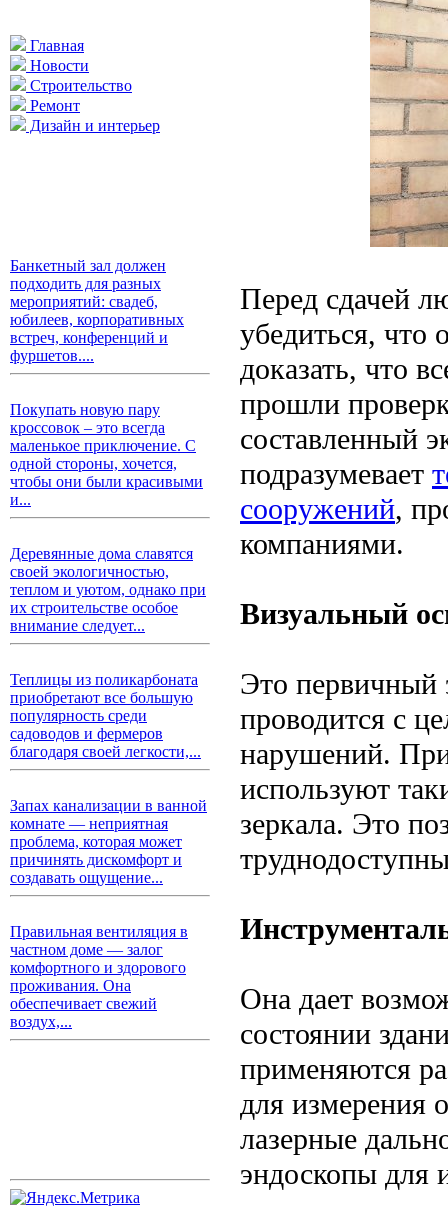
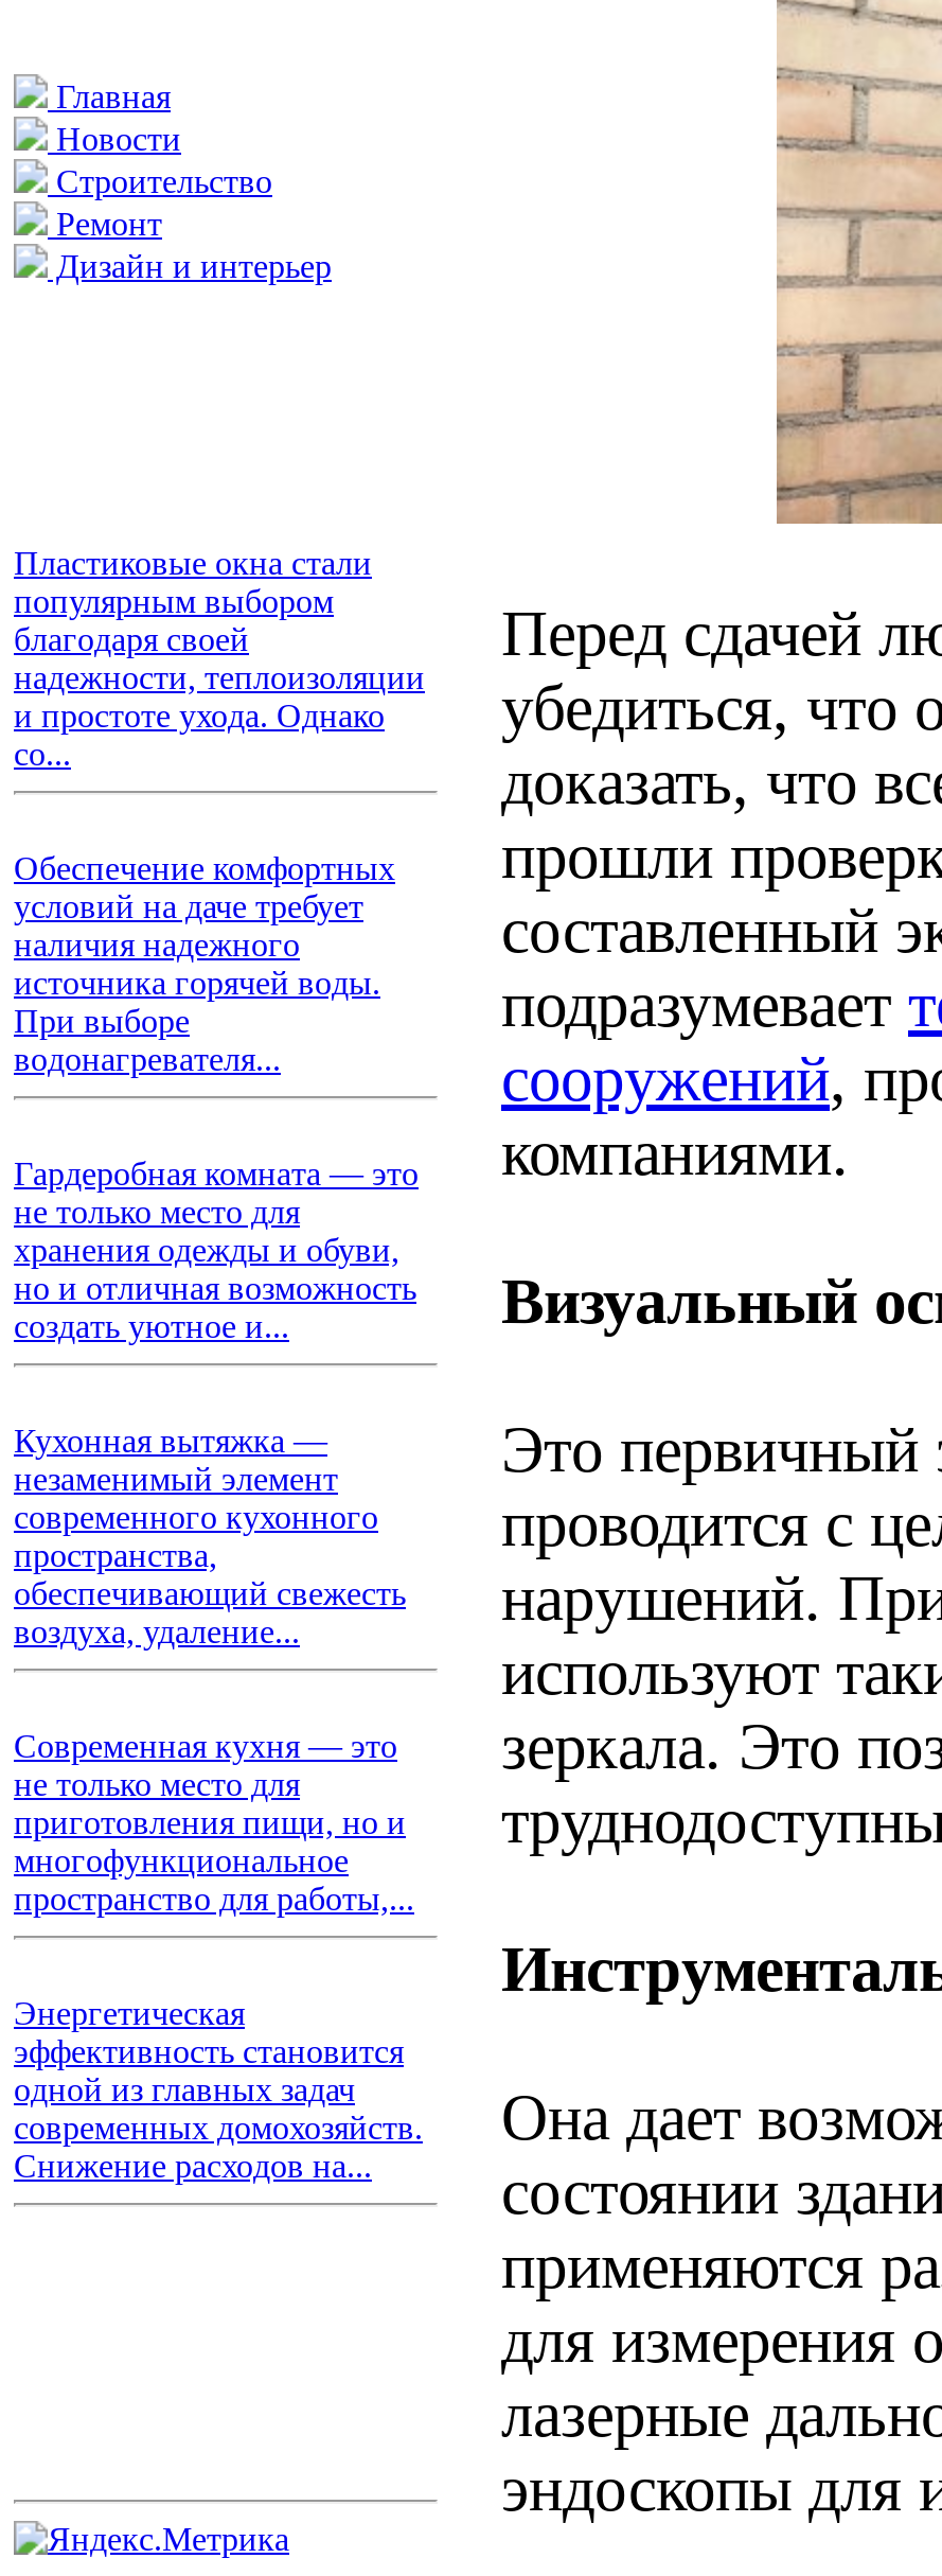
[10,257,184,364] Банкетный зал должен | подходить для разных | мероприятий: свадеб, | юбилеев, корпоративных | встреч, конференций и | фуршетов.... -> [14,545,425,772] Пластиковые окна стали | популярным выбором | благодаря своей | надежности, теплоизоляции | и простоте ухода. Однако | со...
[10,401,203,508] Покупать новую пару | кроссовок – это всегда | маленькое приключение. С | одной стороны, хочется, | чтобы они были красивыми | и... -> [14,850,395,1077] Обеспечение комфортных | условий на даче требует | наличия надежного | источника горячей воды. | При выборе | водонагревателя...
[10,545,206,634] Деревянные дома славятся | своей экологичностью, | теплом и уютом, однако при | их строительстве особое | внимание следует... -> [14,1155,419,1344] Гардеробная комната — это | не только место для | хранения одежды и обуви, | но и отличная возможность | создать уютное и...
[10,671,201,760] Теплицы из поликарбоната | приобретают все большую | популярность среди | садоводов и фермеров | благодаря своей легкости,... -> [14,1423,406,1649] Кухонная вытяжка — | незаменимый элемент | современного кухонного | пространства, | обеспечивающий свежесть | воздуха, удаление...
[10,797,207,886] Запах канализации в ванной | комнате — неприятная | проблема, которая может | причинять дискомфорт и | создавать ощущение... -> [14,1728,414,1917] Современная кухня — это | не только место для | приготовления пищи, но и | многофункциональное | пространство для работы,...
[10,923,188,1030] Правильная вентиляция в | частном доме — залог | комфортного и здорового | проживания. Она | обеспечивает свежий | воздух,... -> [14,1995,423,2184] Энергетическая | эффективность становится | одной из главных задач | современных домохозяйств. | Снижение расходов на...

